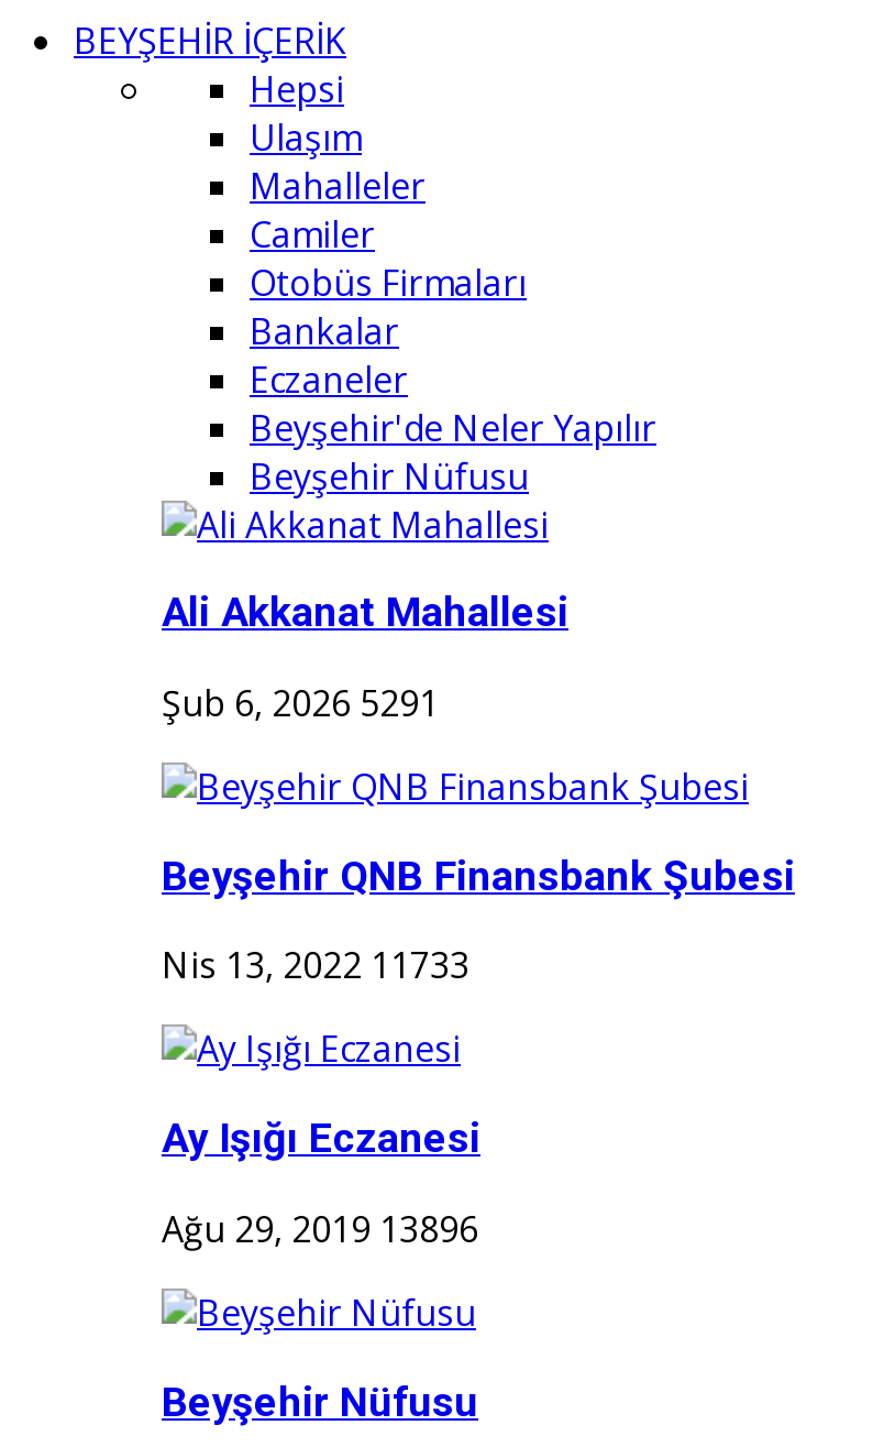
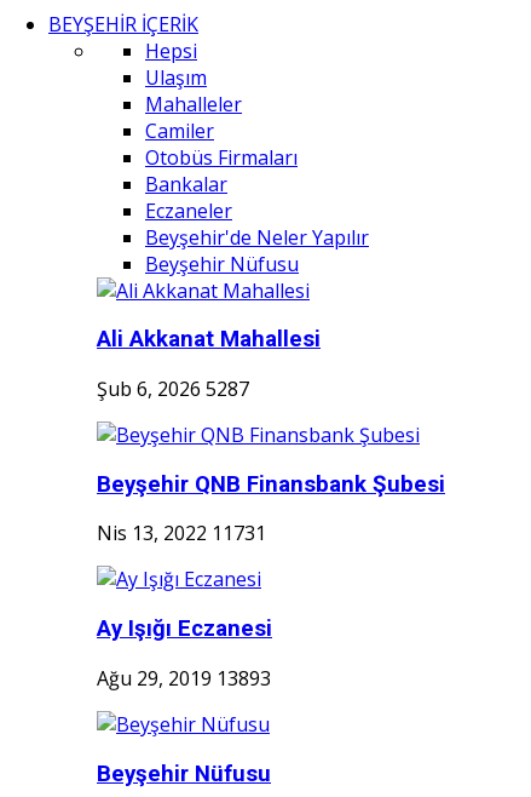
[162,679,439,727] Şub 6, 2026 5291 -> [97,375,249,402] Şub 6, 2026 5287
[162,942,469,990] Nis 13, 2022 11733 -> [97,520,266,547] Nis 13, 2022 11731
[162,1205,478,1253] Ağu 29, 2019 13896 -> [97,665,271,692] Ağu 29, 2019 13893

